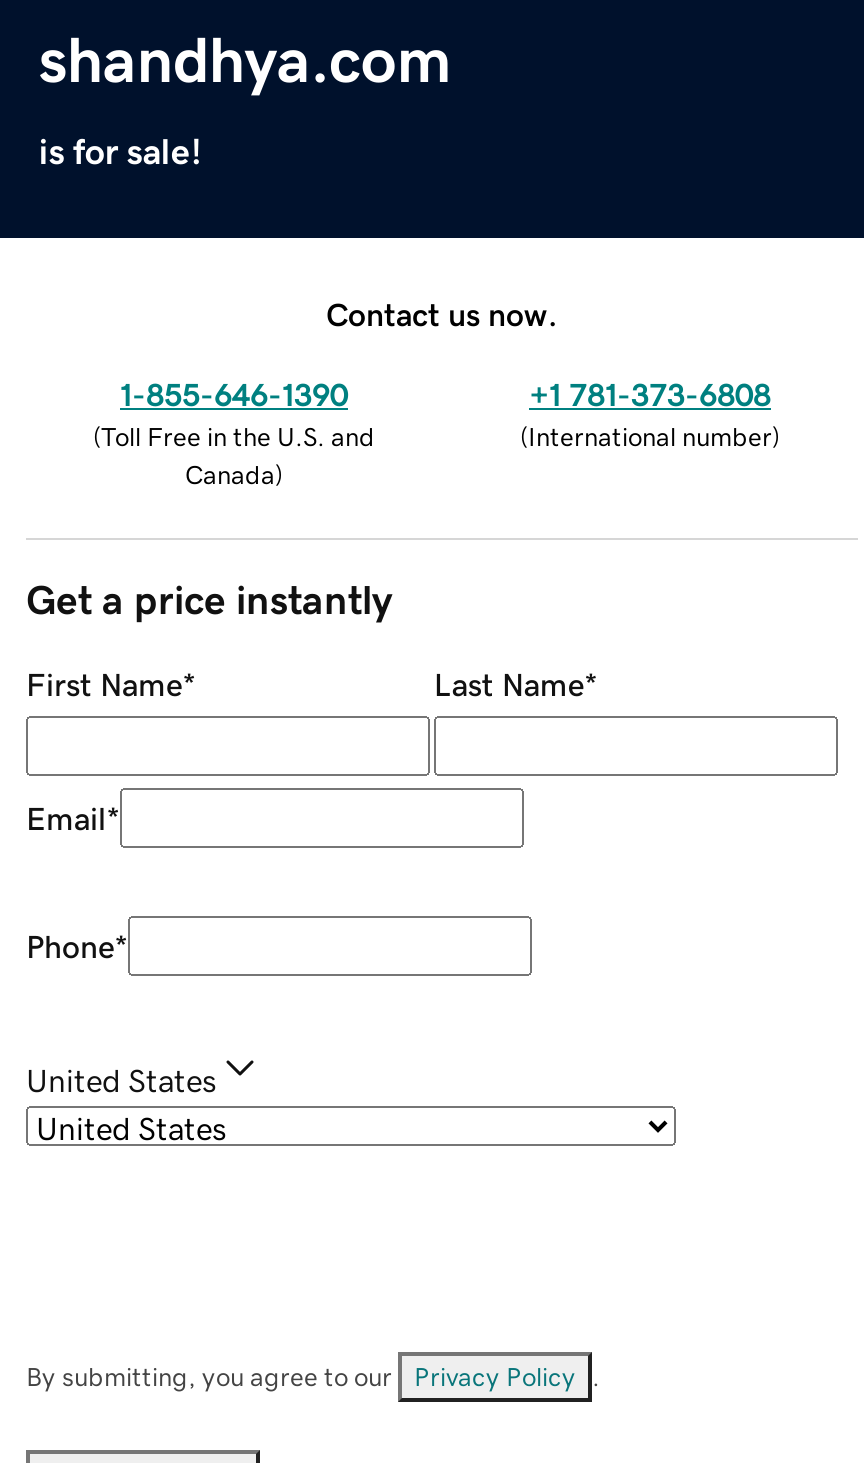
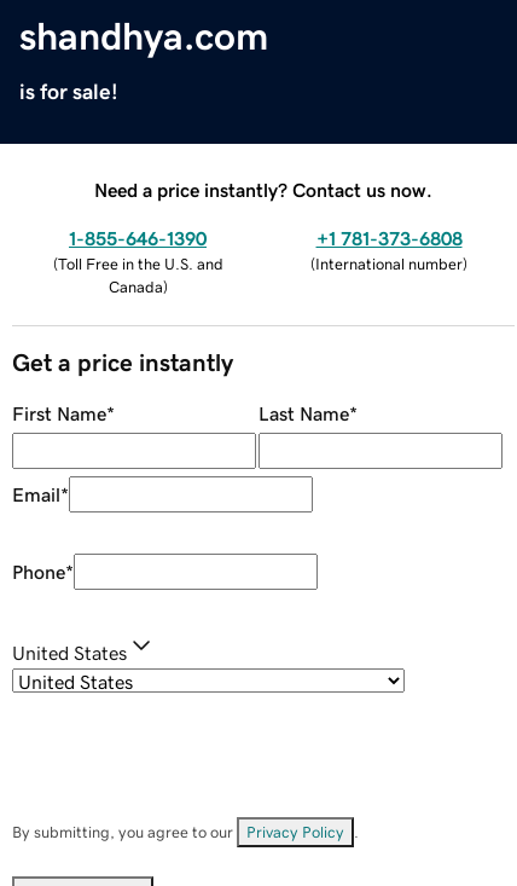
[326,297,558,329] Contact us now. -> [94,180,432,199] Need a price instantly? Contact us now.

